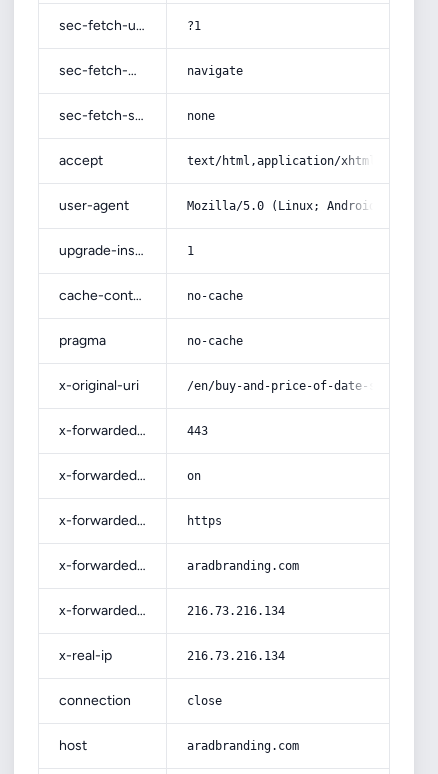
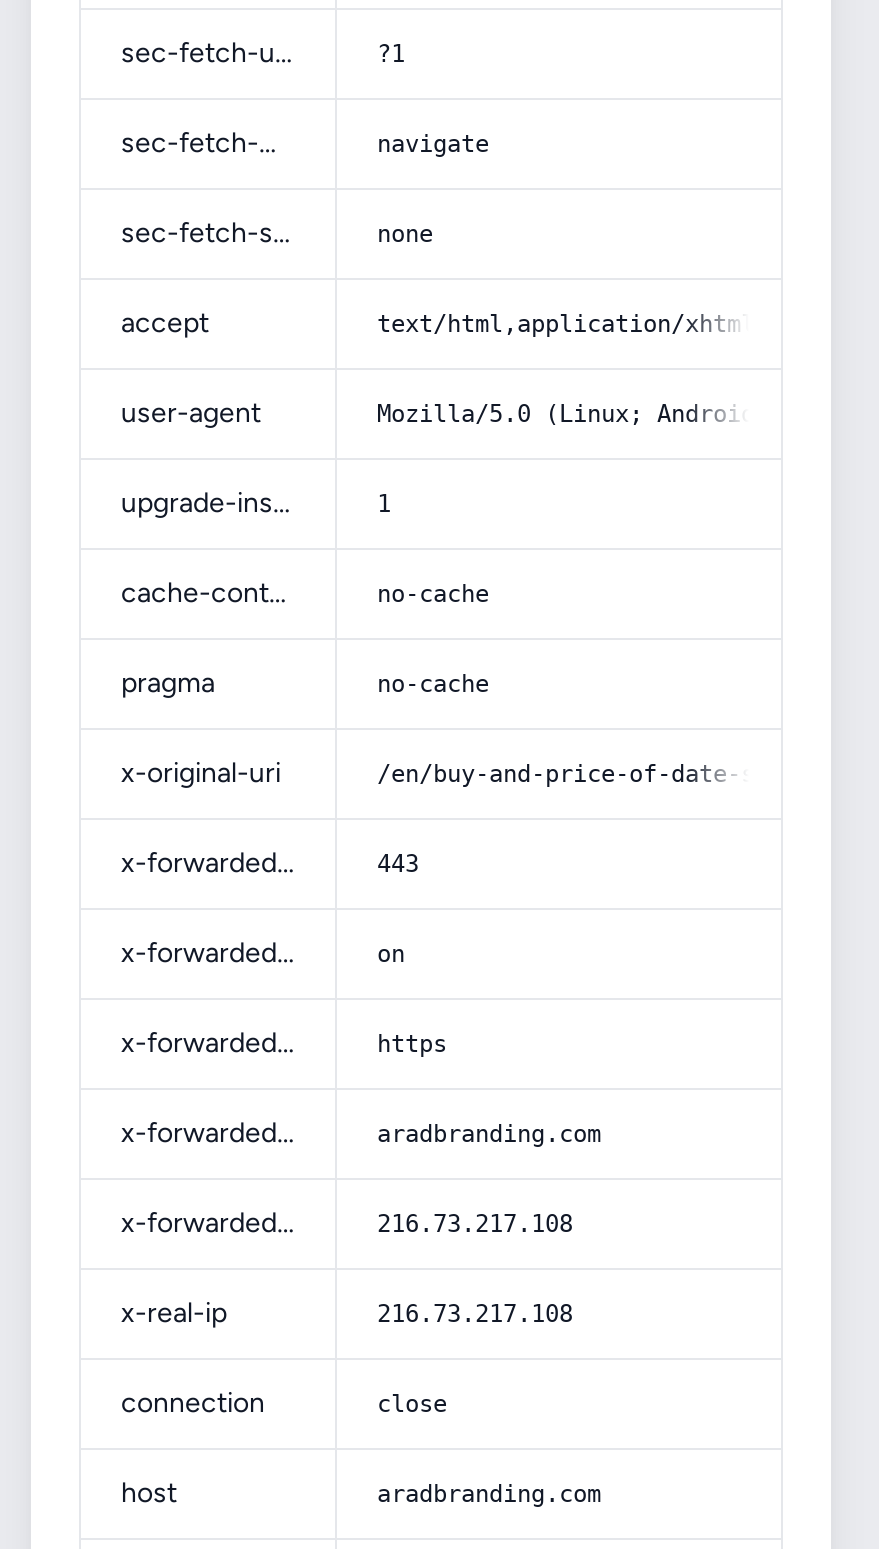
[187,604,285,618] 216.73.216.134 -> [377,1210,573,1238] 216.73.217.108
[187,649,285,663] 216.73.216.134 -> [377,1300,573,1328] 216.73.217.108

